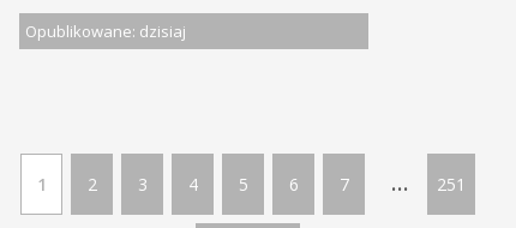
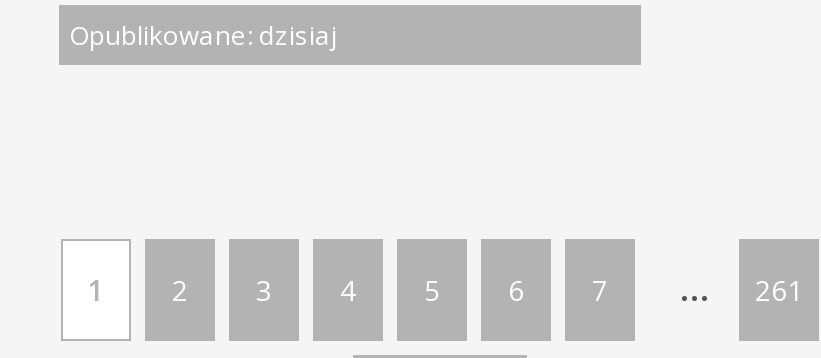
[437,173,466,196] 251 -> [755,272,803,310] 261

